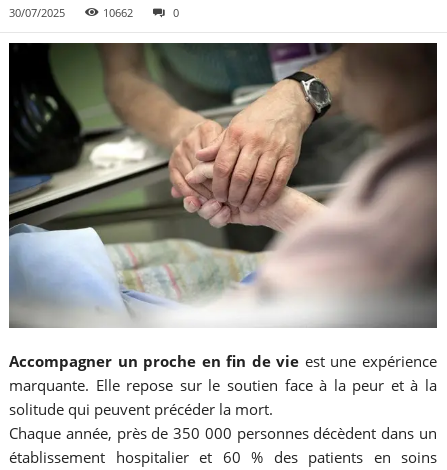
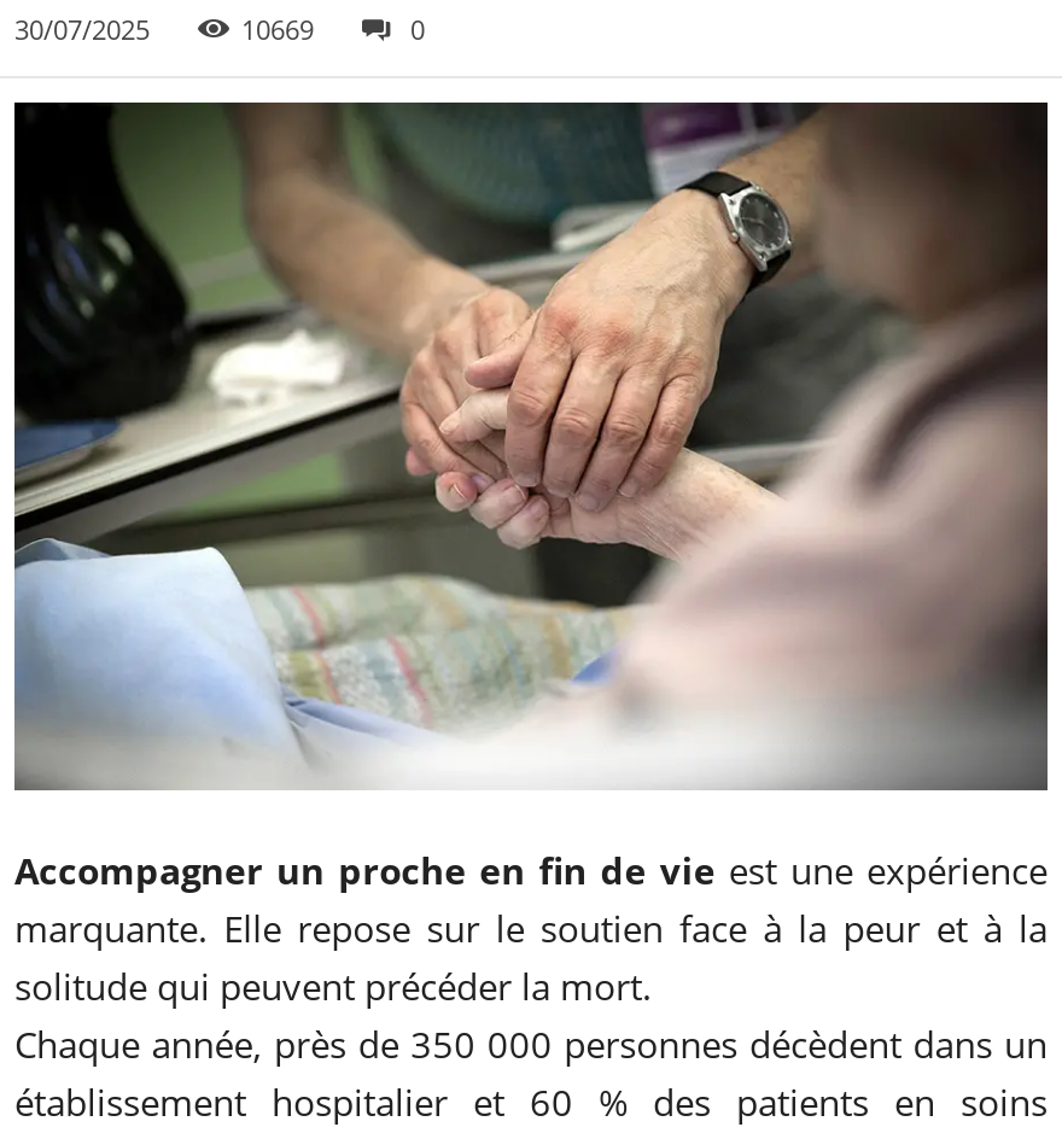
[103,5,133,20] 10662 -> [241,11,314,47] 10669

